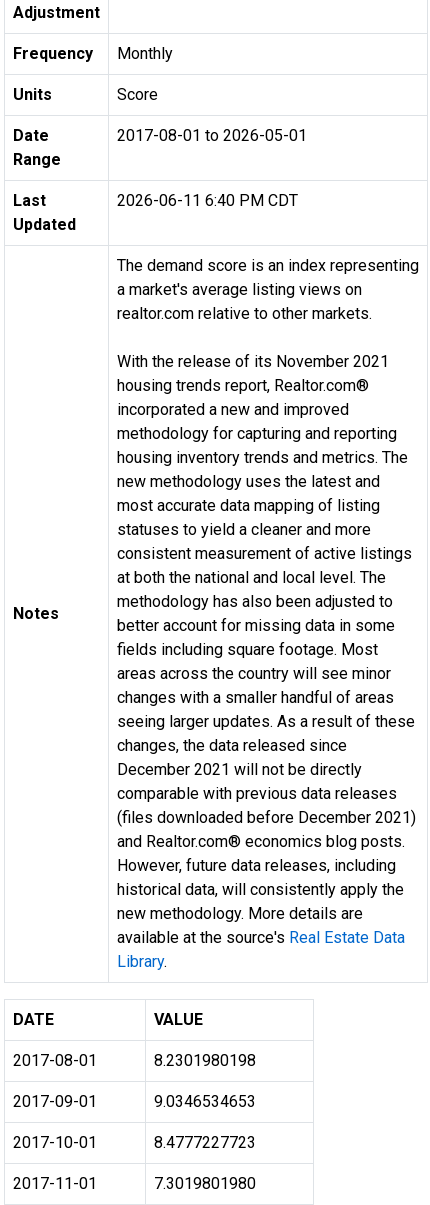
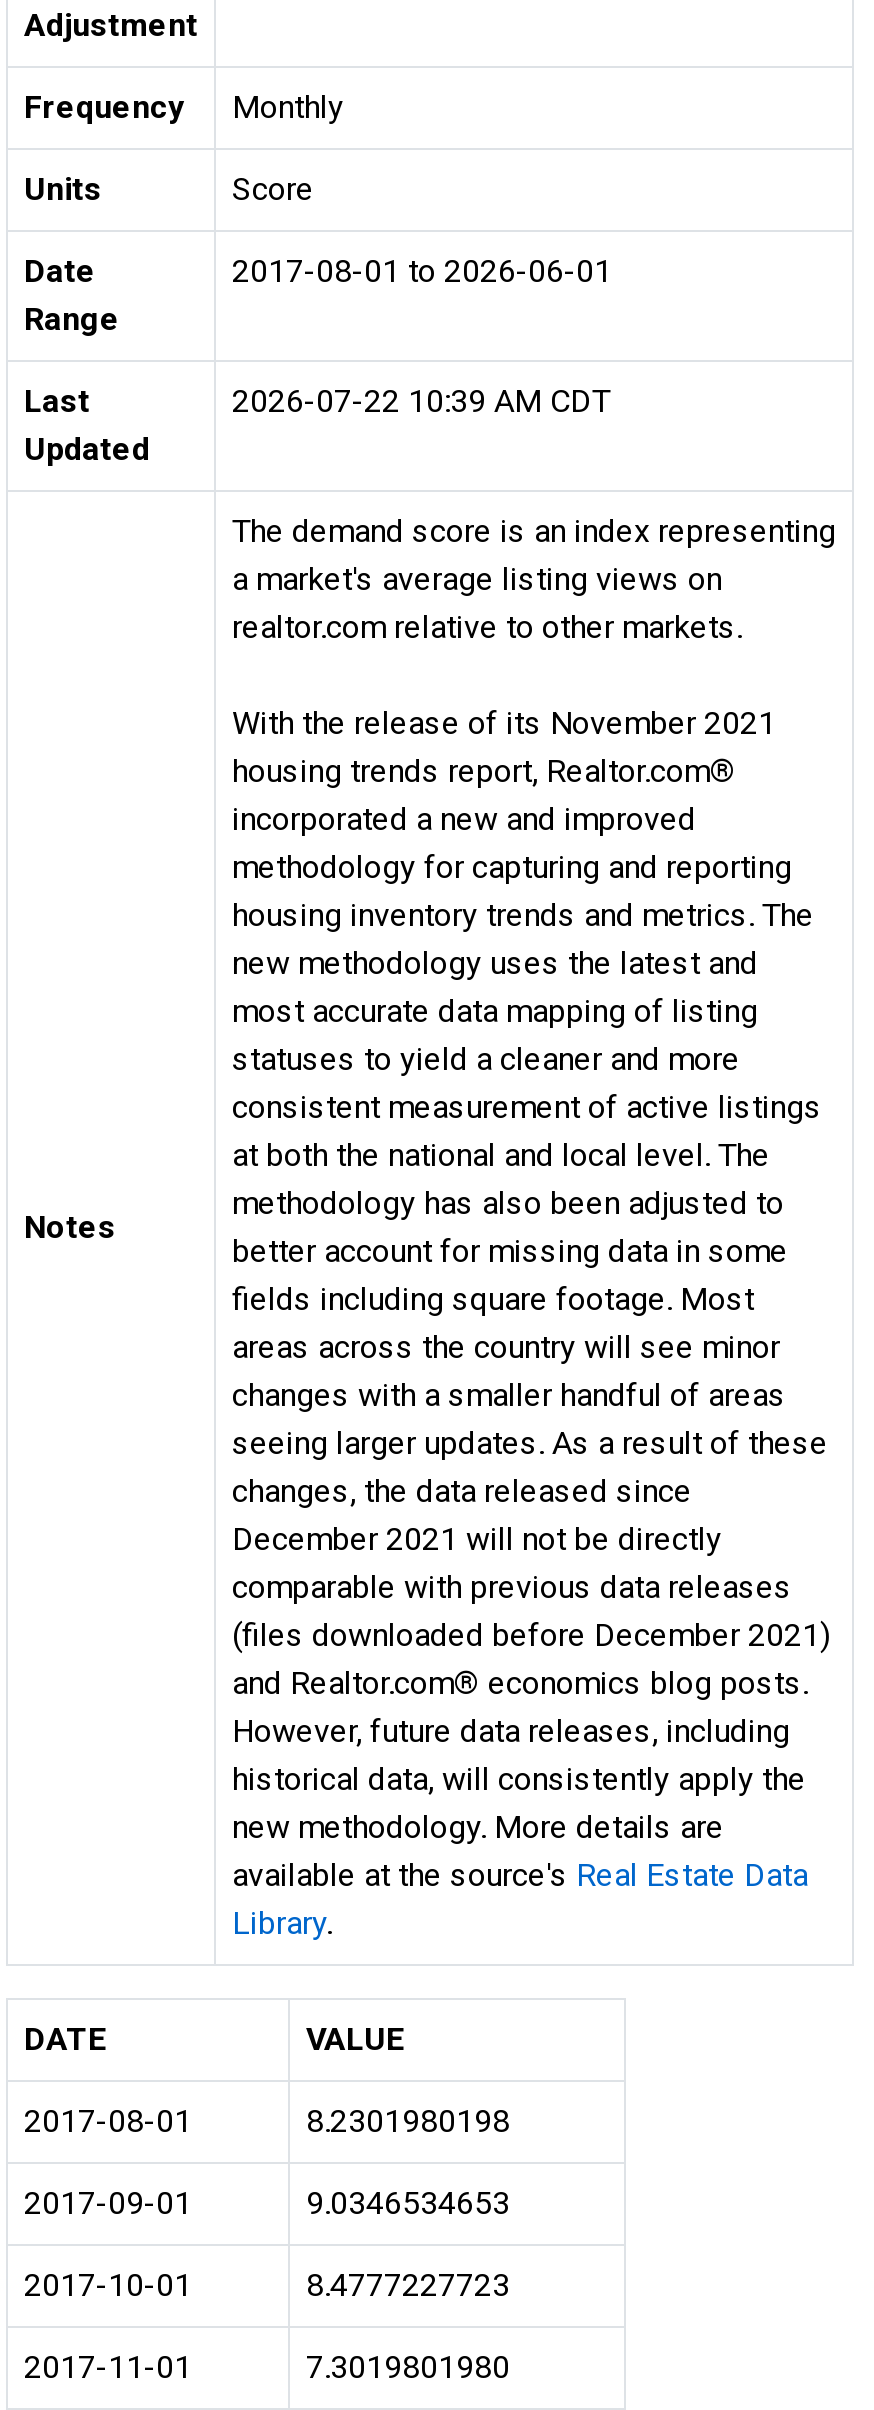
[117,126,307,145] 2017-08-01 to 2026-05-01 -> [232,252,612,290] 2017-08-01 to 2026-06-01
[117,191,298,210] 2026-06-11 6:40 PM CDT -> [232,382,610,420] 2026-07-22 10:39 AM CDT

